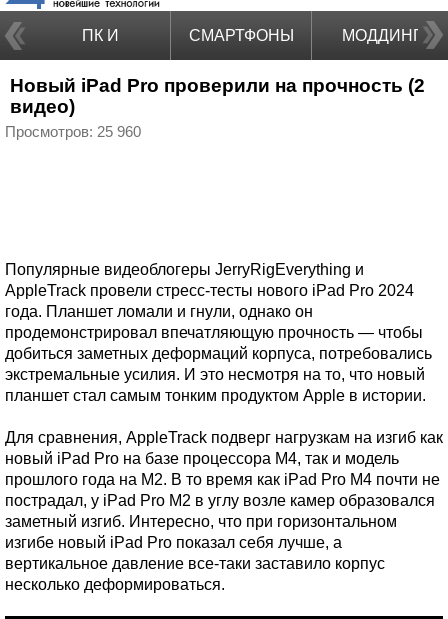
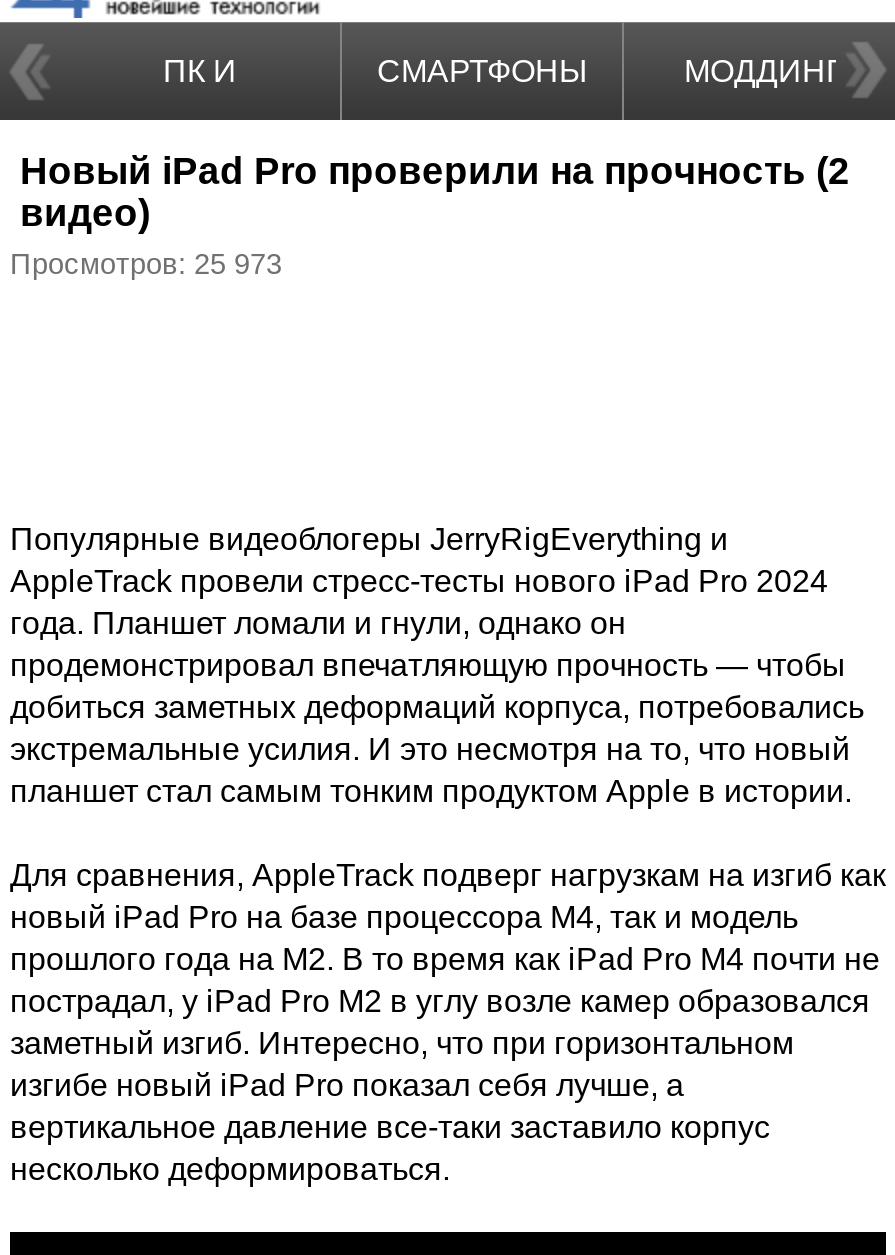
[5,124,141,140] Просмотров: 25 960 -> [10,248,282,280] Просмотров: 25 973

